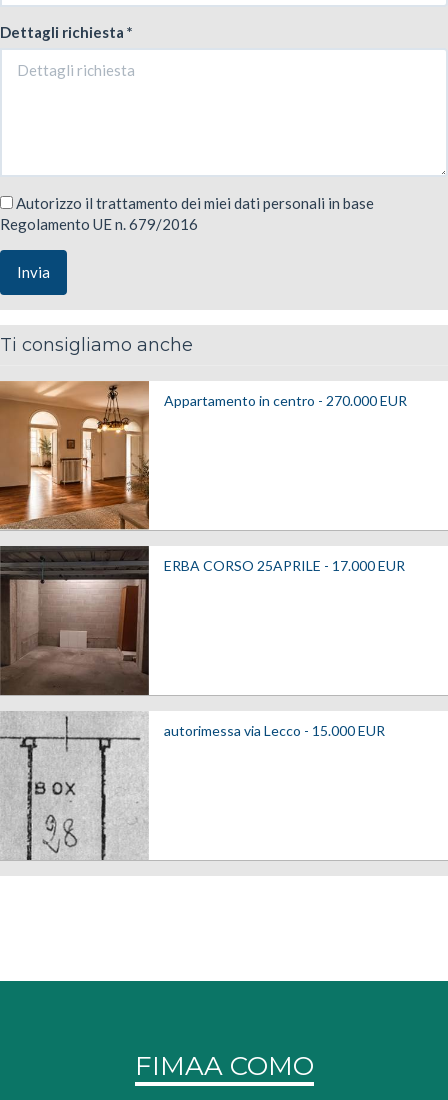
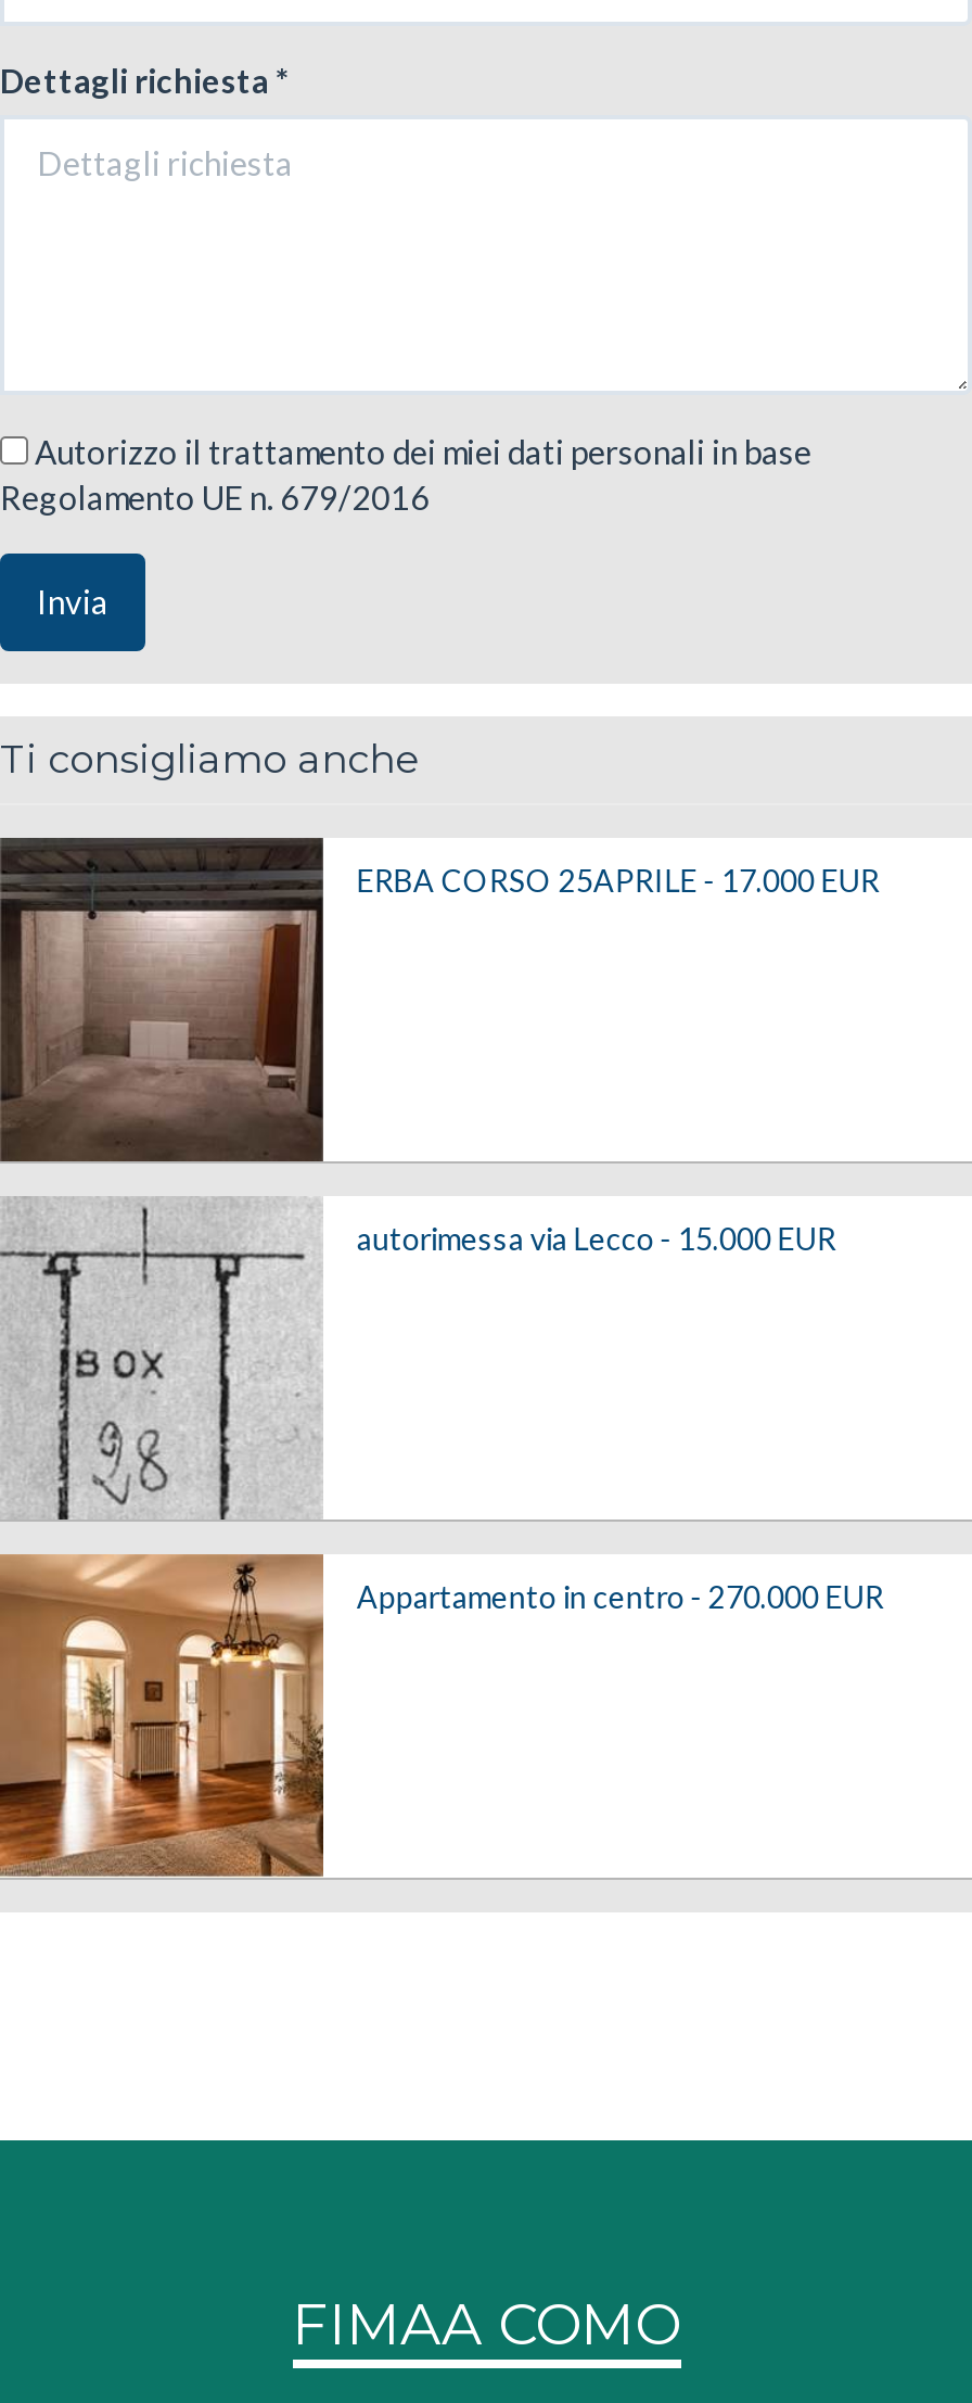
moved [3,380,407,530] -> [7,1552,884,1878]: [image] | Appartamento in centro - 270.000 EUR
moved [0,547,405,739] -> [0,840,879,1256]: [image] | ERBA CORSO 25APRILE - 17.000 EUR | autorimessa via Lecco - 15.000 EUR

